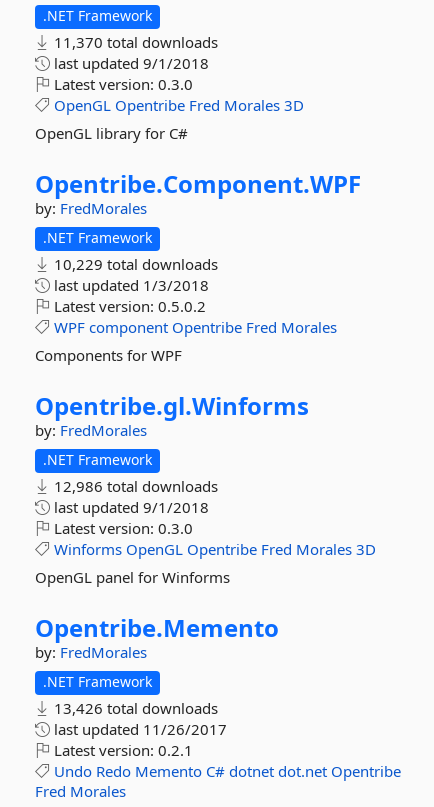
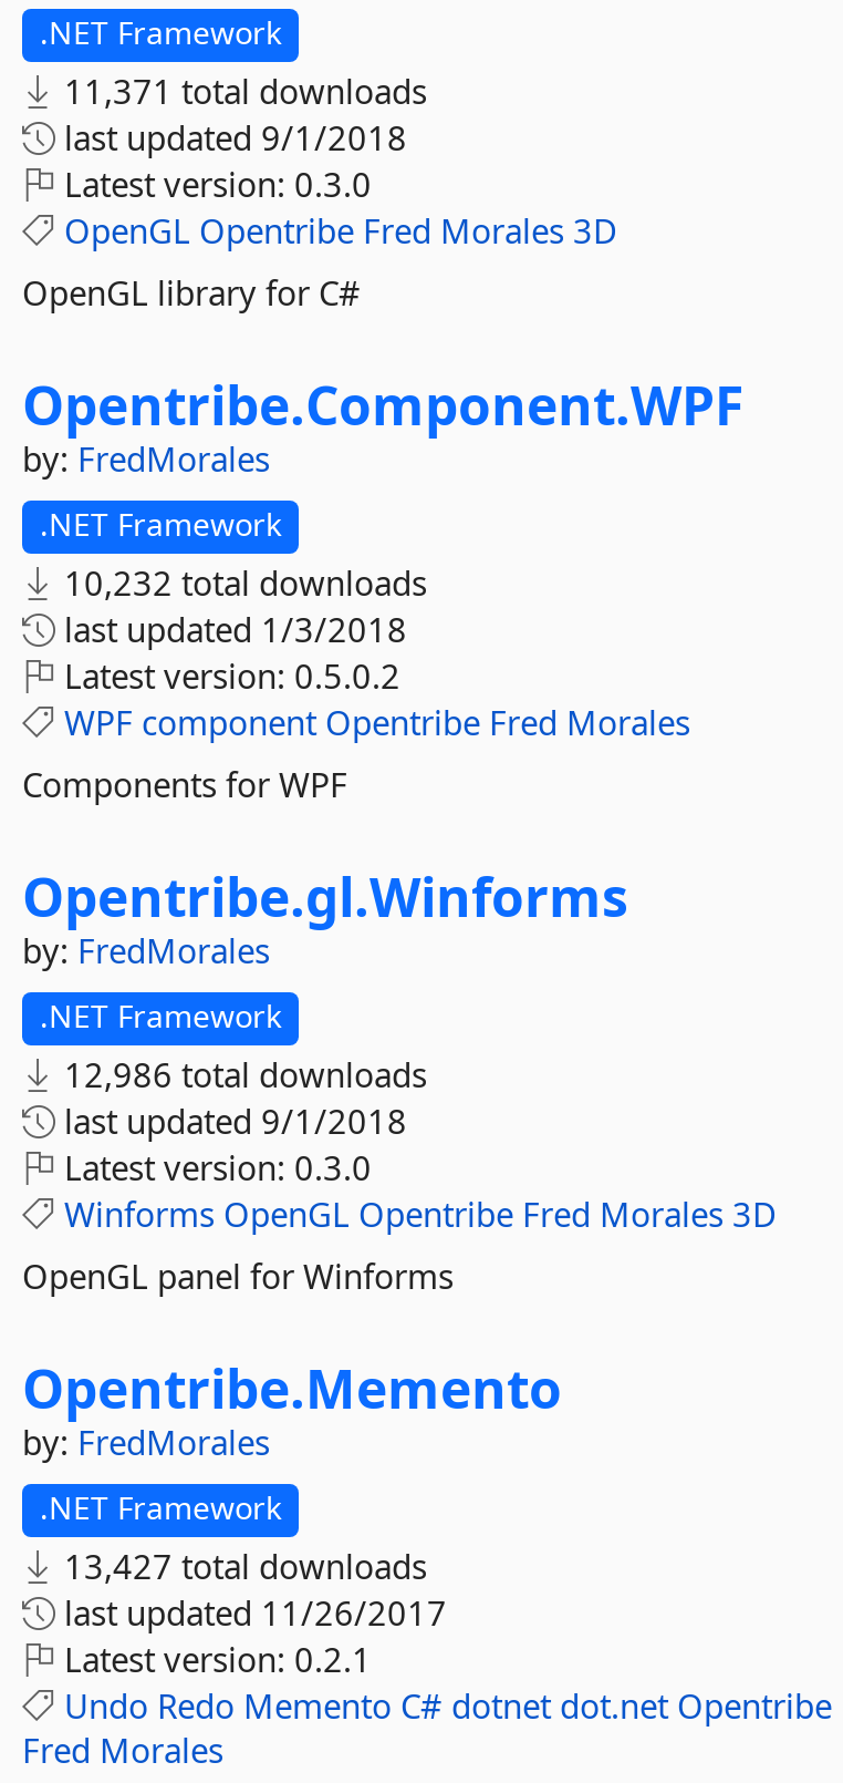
[50,32,218,52] 11,370 total downloads -> [55,69,427,113] 11,371 total downloads
[50,254,218,274] 10,229 total downloads -> [55,560,427,605] 10,232 total downloads
[50,698,218,718] 13,426 total downloads -> [55,1544,427,1588] 13,427 total downloads

